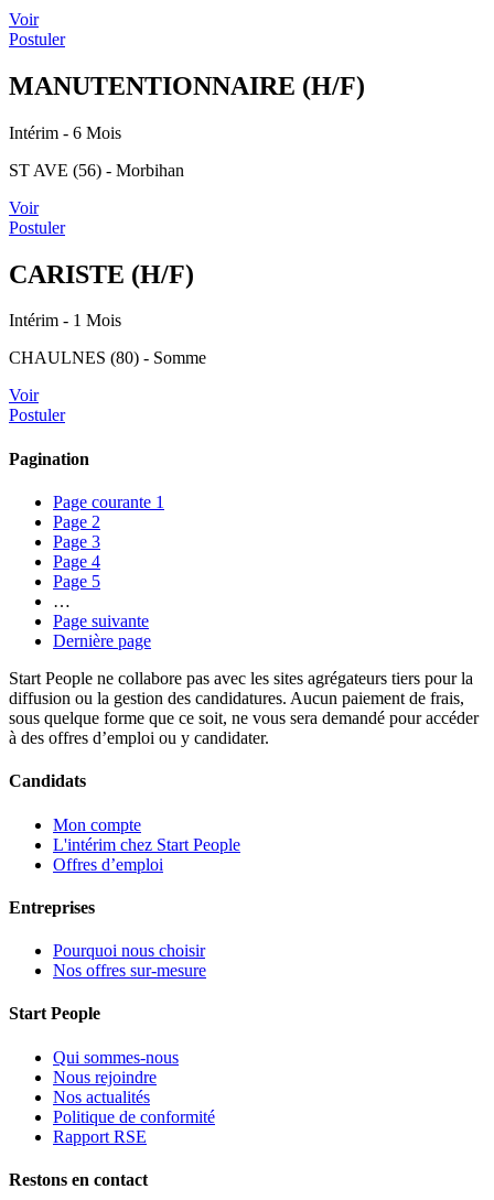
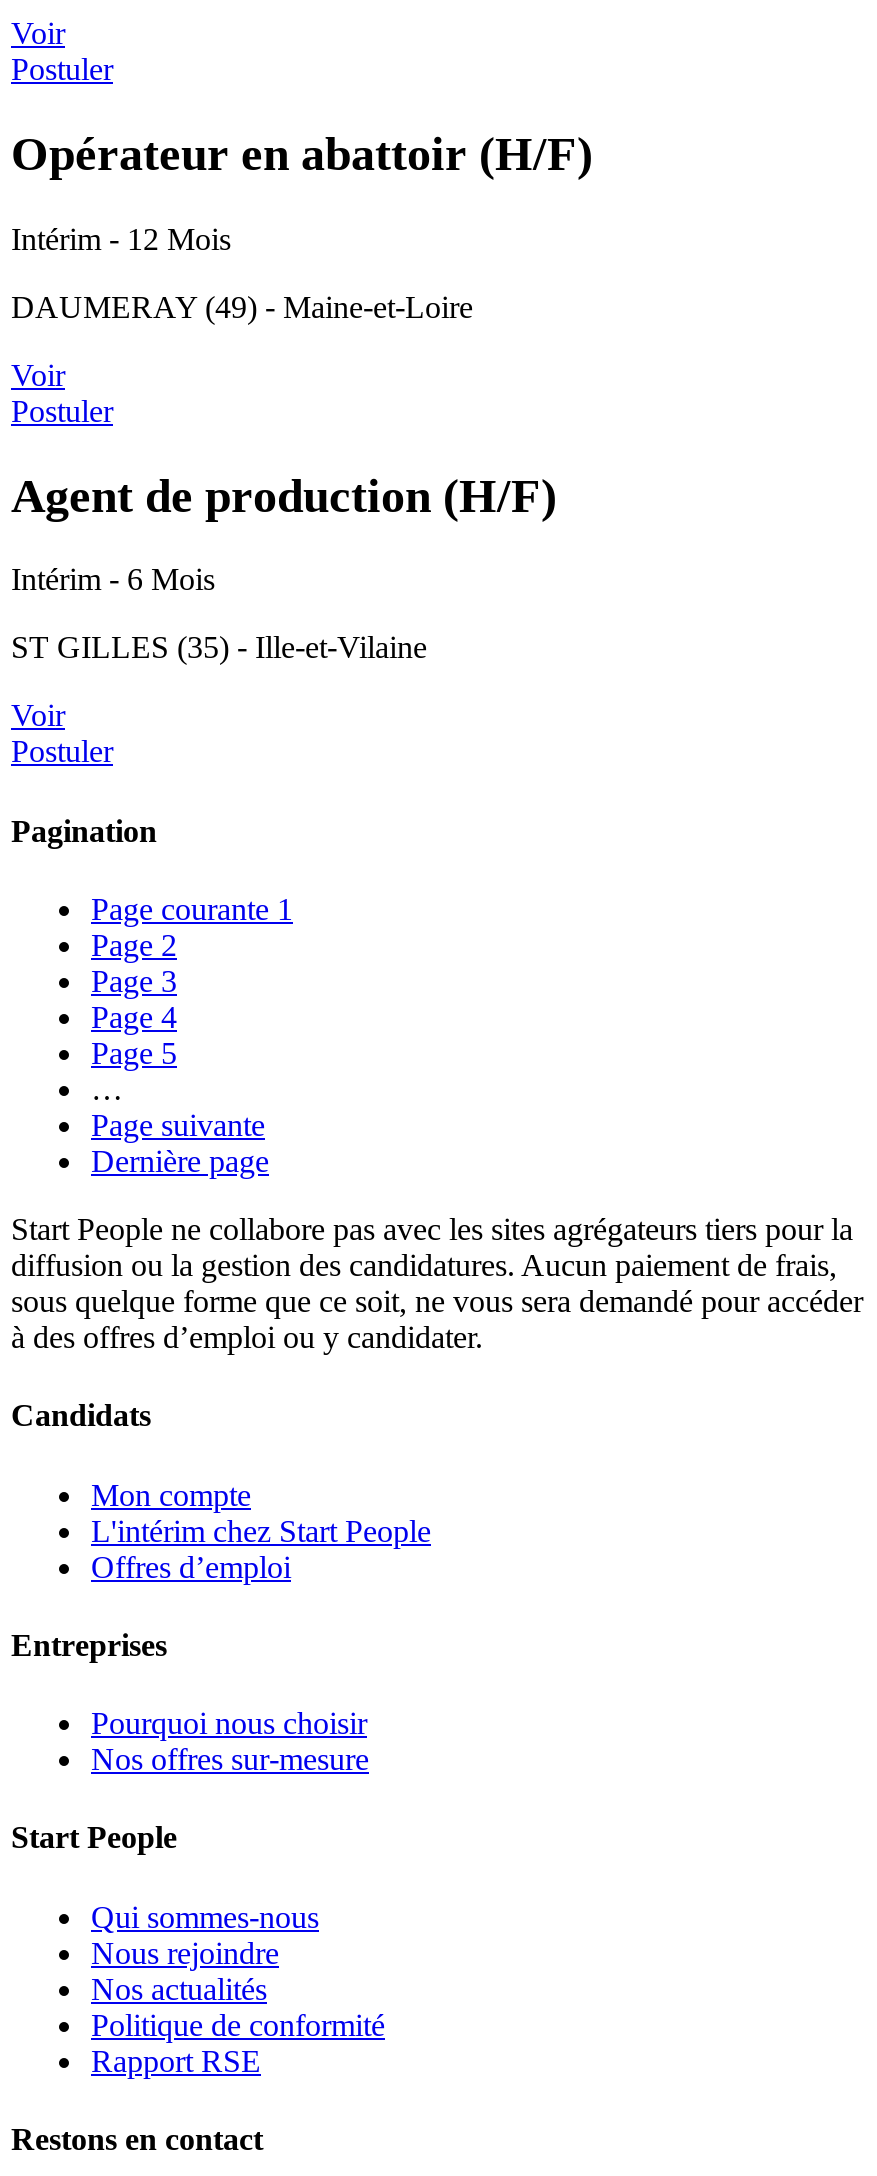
[9,71,365,100] MANUTENTIONNAIRE (H/F) -> [11,127,593,179] Opérateur en abattoir (H/F)
[9,123,121,142] Intérim - 6 Mois -> [11,221,231,255] Intérim - 12 Mois
[9,160,184,179] ST AVE (56) - Morbihan -> [11,289,473,323] DAUMERAY (49) - Maine-et-Loire
[9,260,194,288] CARISTE (H/F) -> [11,469,557,521] Agent de production (H/F)
[9,311,121,330] Intérim - 1 Mois -> [11,563,215,597] Intérim - 6 Mois
[9,349,206,367] CHAULNES (80) - Somme -> [11,631,427,665] ST GILLES (35) - Ille-et-Vilaine

